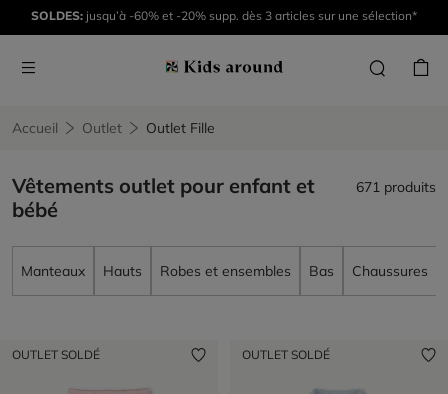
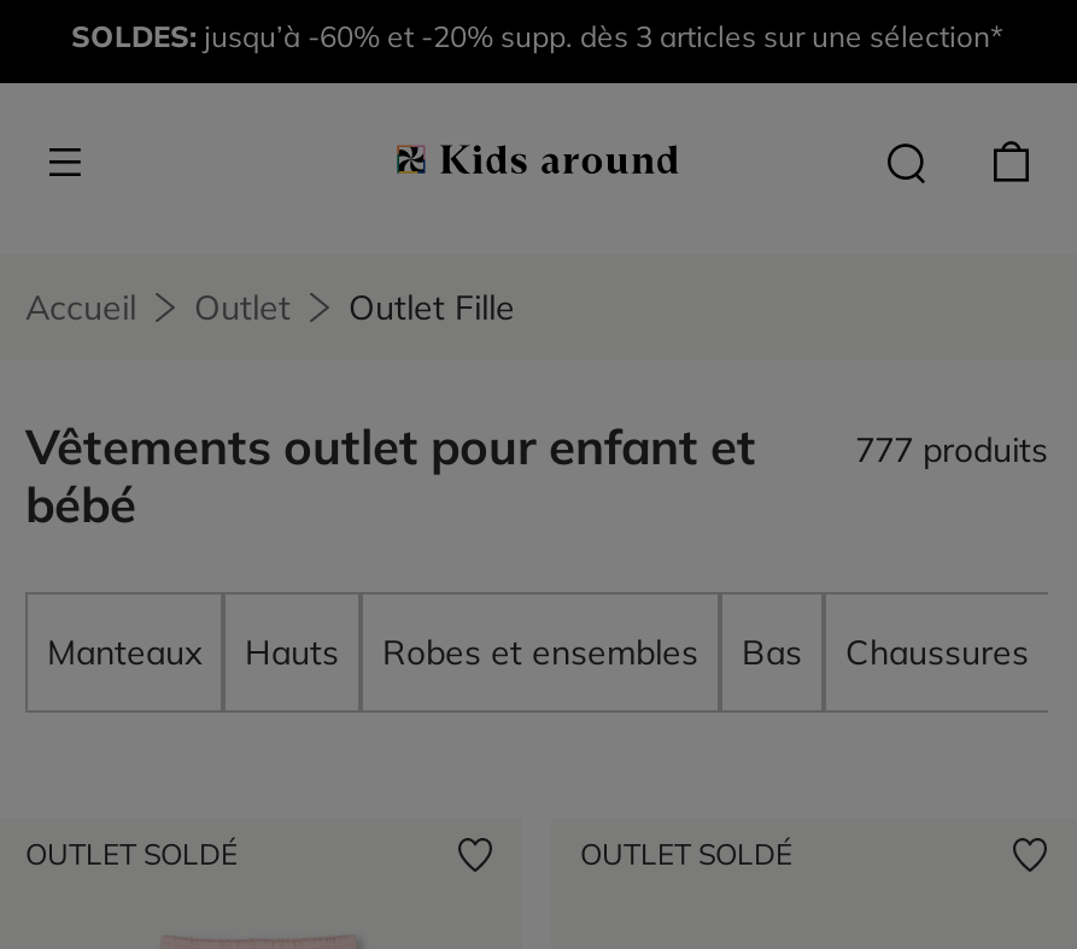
[356,178,436,196] 671 produits -> [855,428,1048,471] 777 produits

